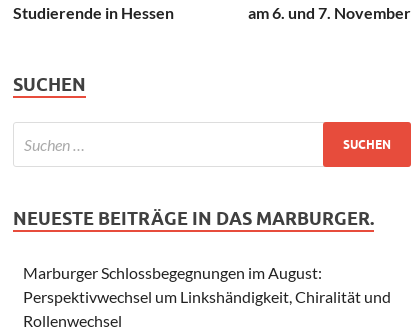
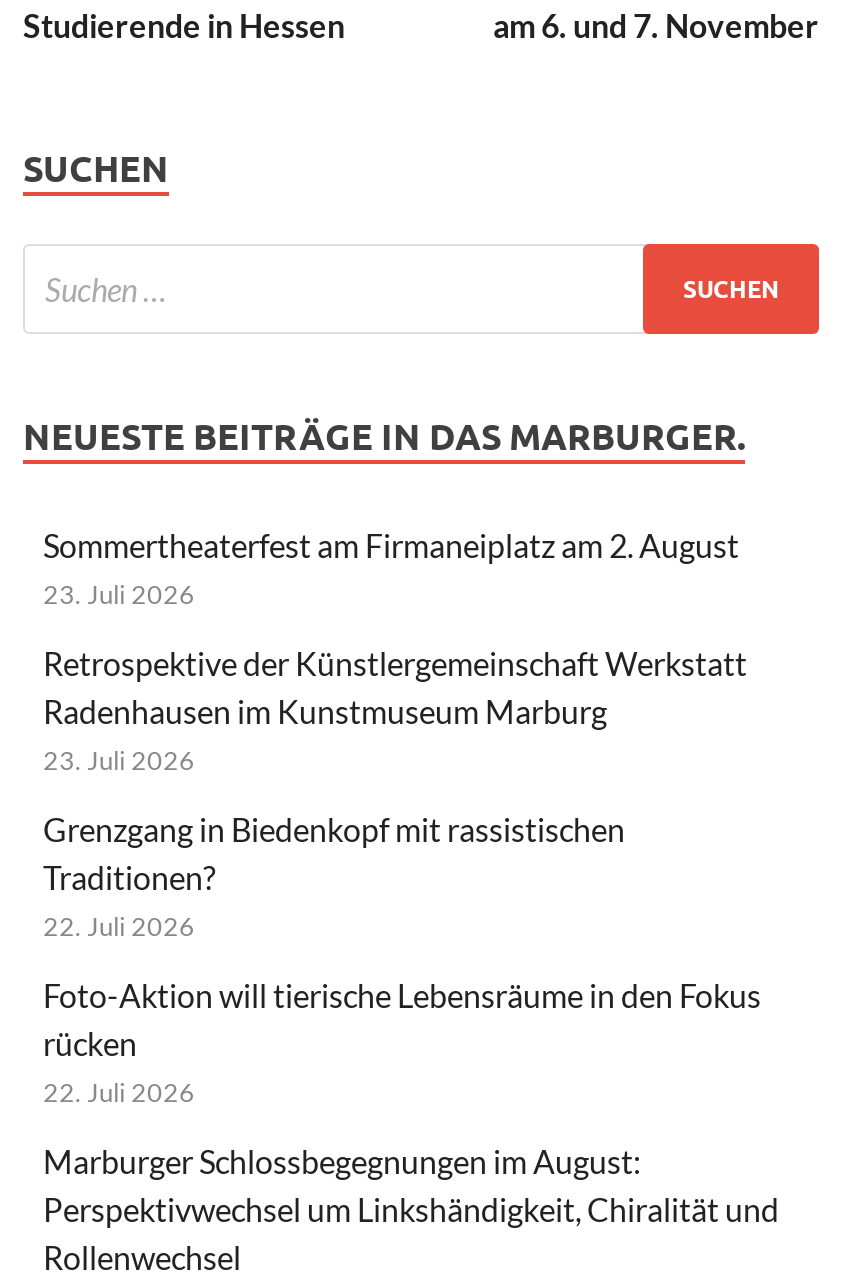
none -> [43,526,761,1108] Sommertheaterfest am Firmaneiplatz am 2. August | 23. Juli 2026 | Retrospektive der Künstlergemeinschaft Werkstatt | Radenhausen im Kunstmuseum Marburg | 23. Juli 2026 | Grenzgang in Biedenkopf mit rassistischen | Traditionen? | 22. Juli 2026 | Foto-Aktion will tierische Lebensräume in den Fokus | rücken | 22. Juli 2026

